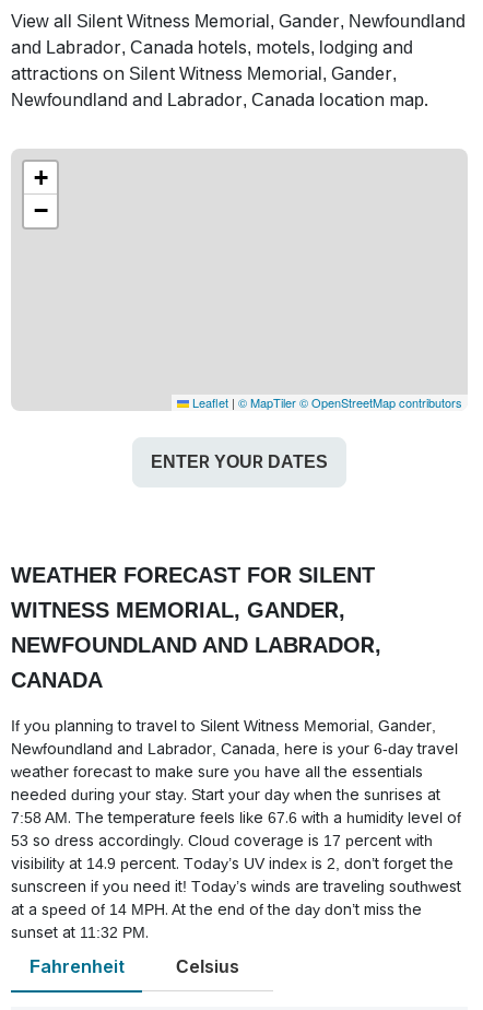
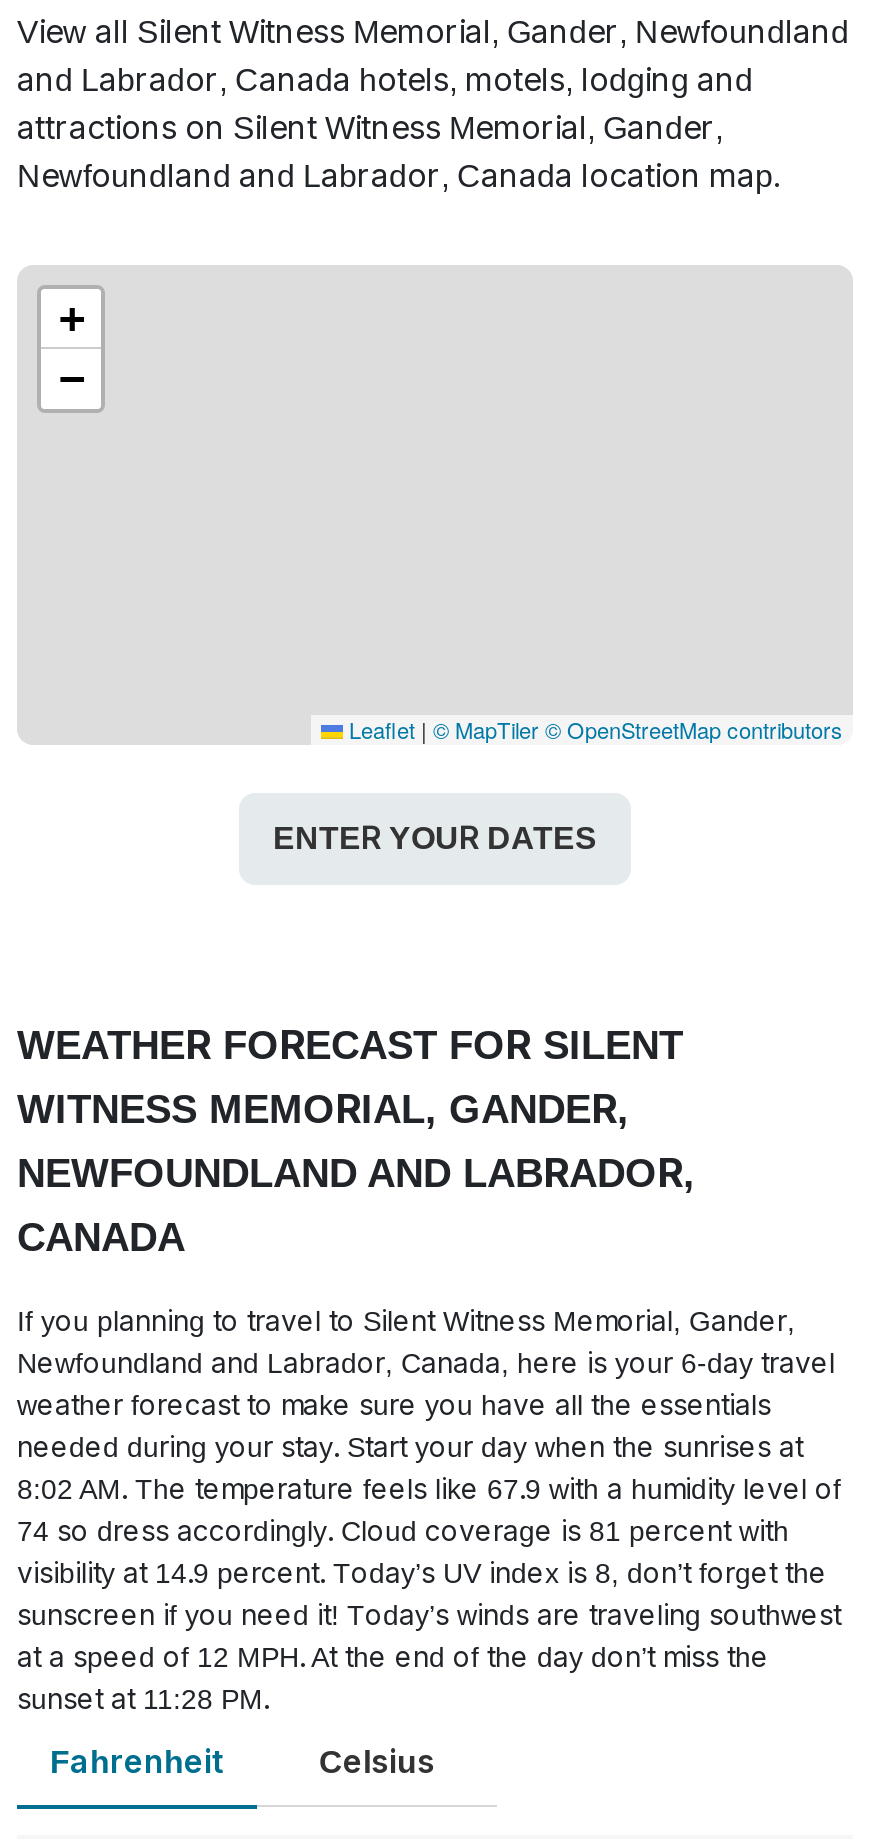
[11,809,461,826] 7:58 AM. The temperature feels like 67.6 with a humidity level of -> [17,1473,841,1505] 8:02 AM. The temperature feels like 67.9 with a humidity level of
[11,832,433,849] 53 so dress accordingly. Cloud coverage is 17 percent with -> [17,1515,789,1547] 74 so dress accordingly. Cloud coverage is 81 percent with
[11,855,453,872] visibility at 14.9 percent. Today’s UV index is 2, don’t forget the -> [17,1557,827,1589] visibility at 14.9 percent. Today’s UV index is 8, don’t forget the
[11,901,422,918] at a speed of 14 MPH. At the end of the day don’t miss the -> [17,1641,769,1673] at a speed of 12 MPH. At the end of the day don’t miss the
[11,924,149,941] sunset at 11:32 PM. -> [17,1683,269,1715] sunset at 11:28 PM.

